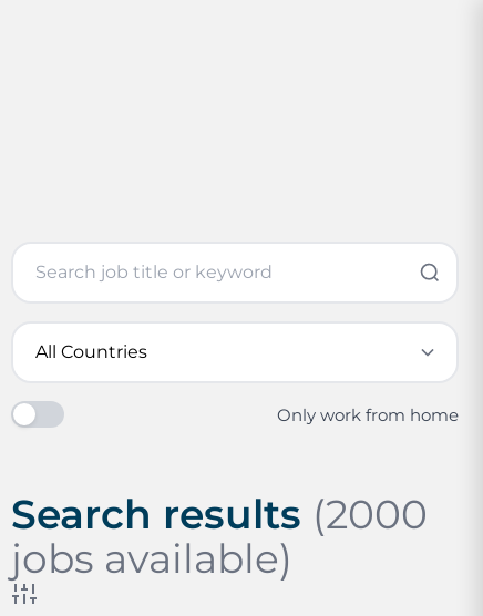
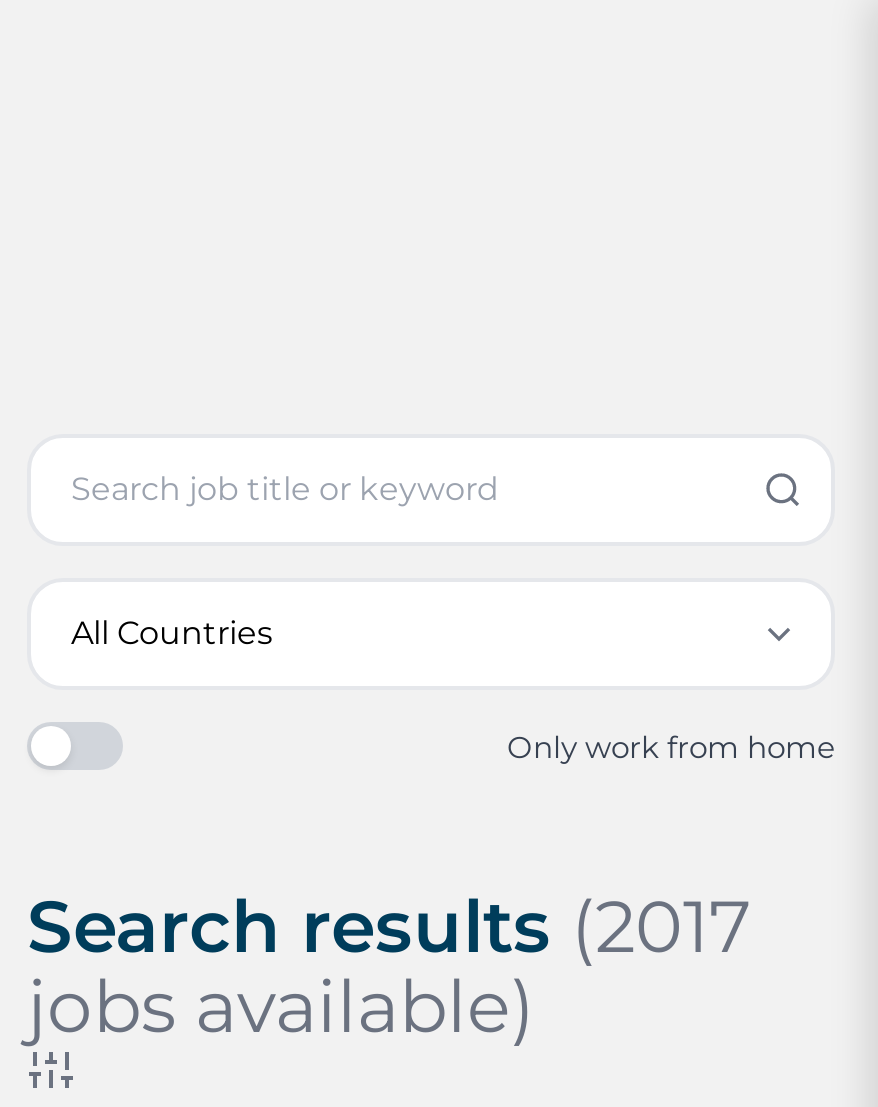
[11,490,428,538] Search results (2000 -> [27,882,751,970] Search results (2017

